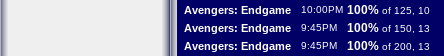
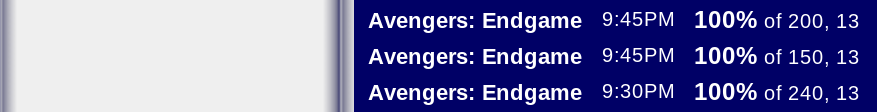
[301,3,430,17] 10:00PM 100% of 125, 10 -> [602,6,860,34] 9:45PM | 100% of 200, 13
[301,39,430,53] 9:45PM | 100% of 200, 13 -> [602,78,860,106] 9:30PM | 100% of 240, 13

